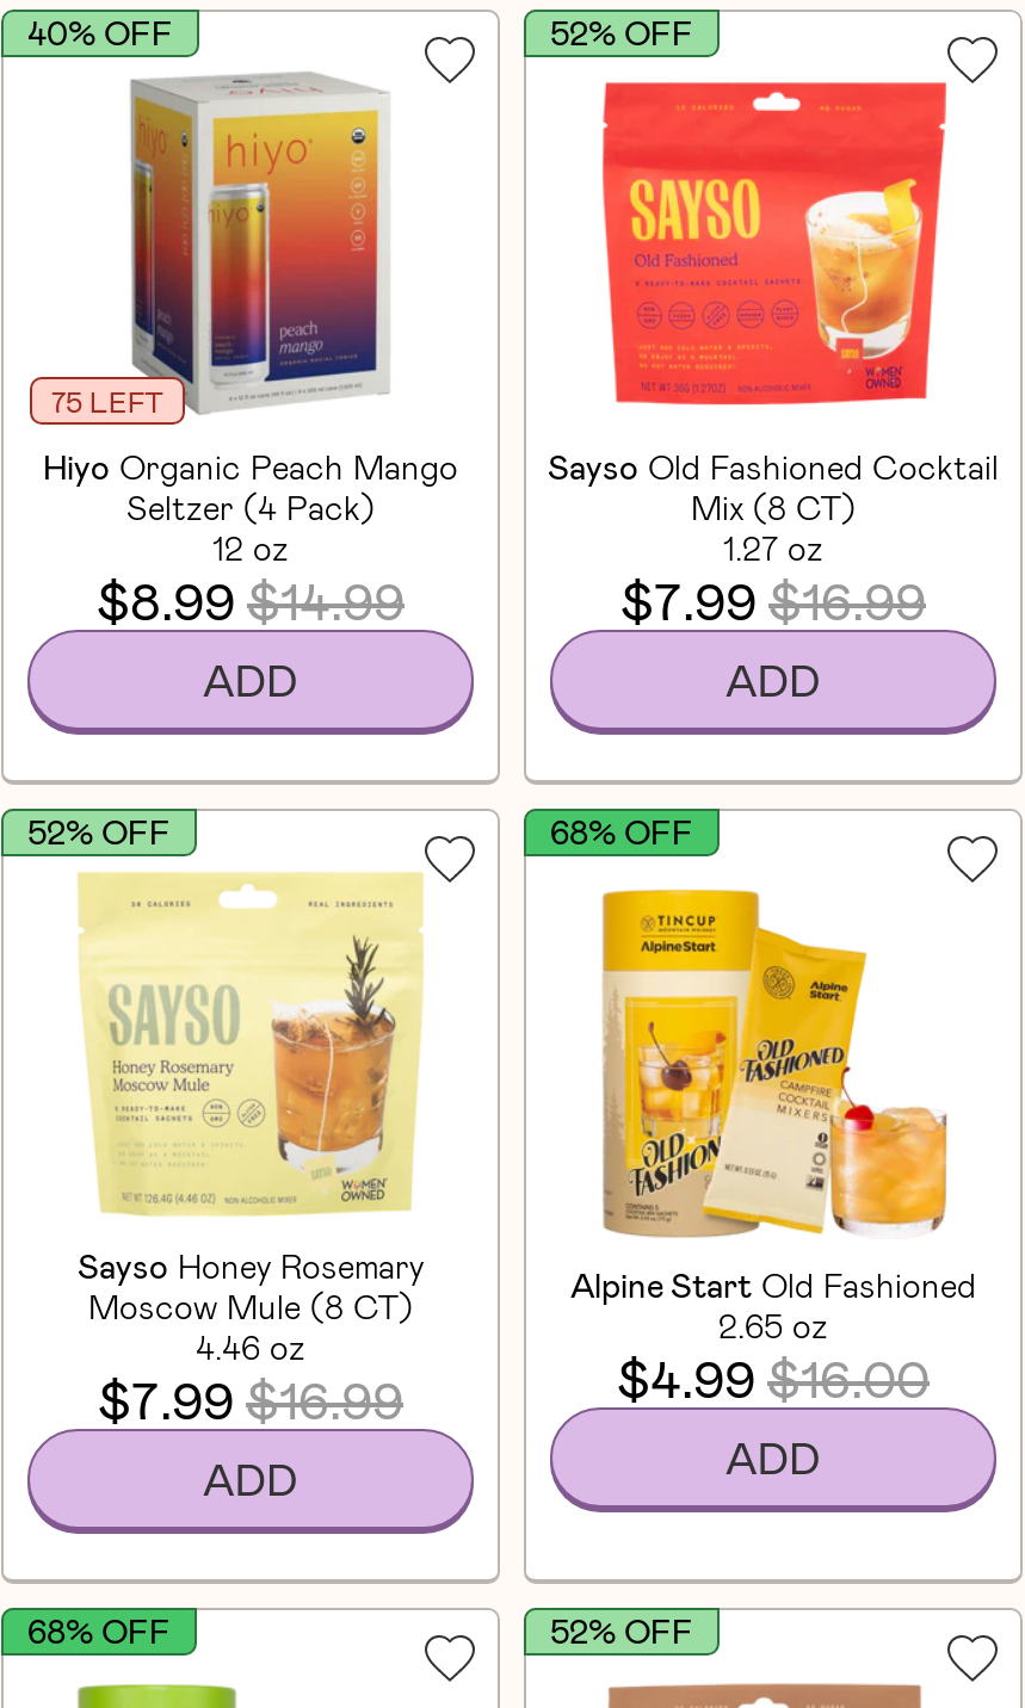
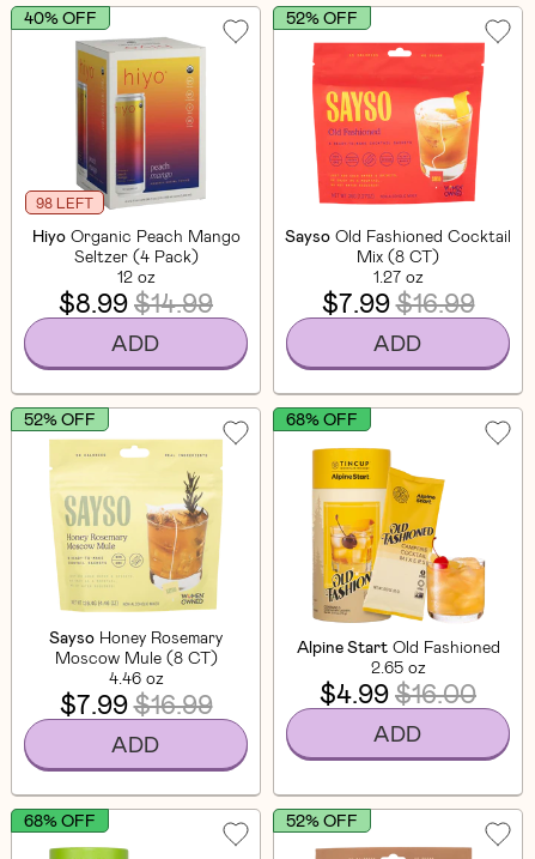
[51,383,163,416] 75 LEFT -> [36,193,93,210] 98 LEFT

